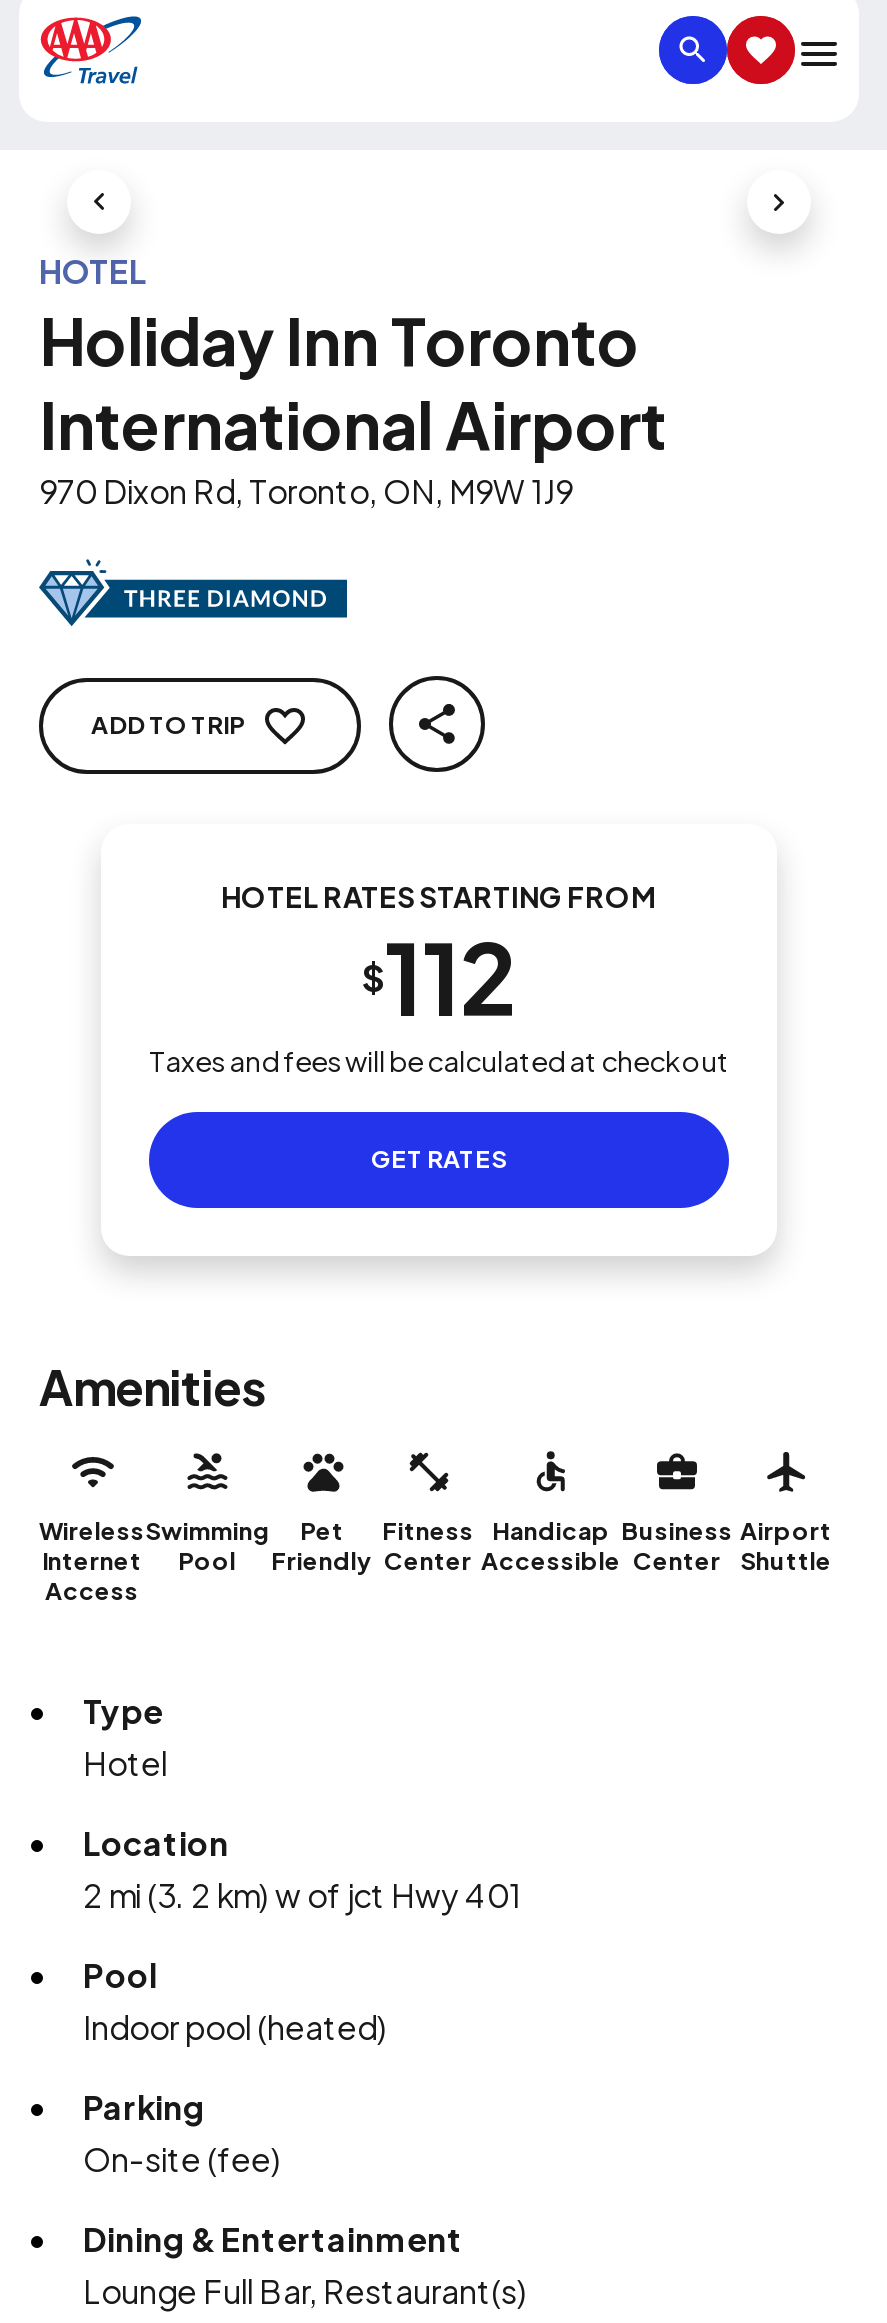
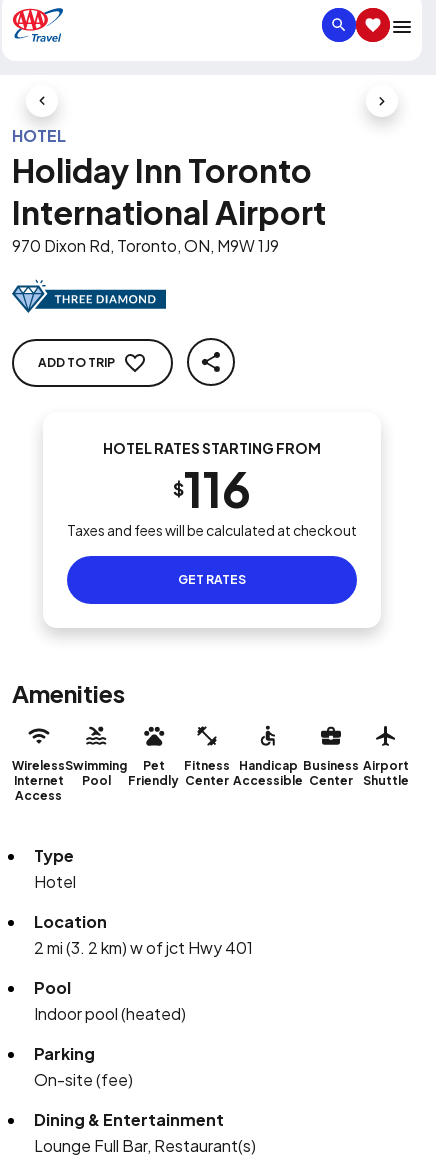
[362,916,516,1038] $112 -> [173,458,251,519] $116

